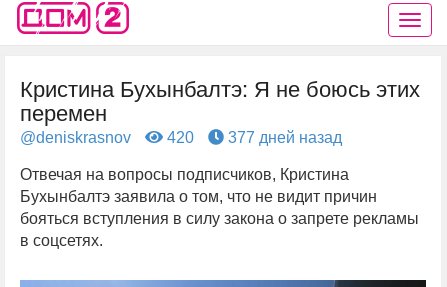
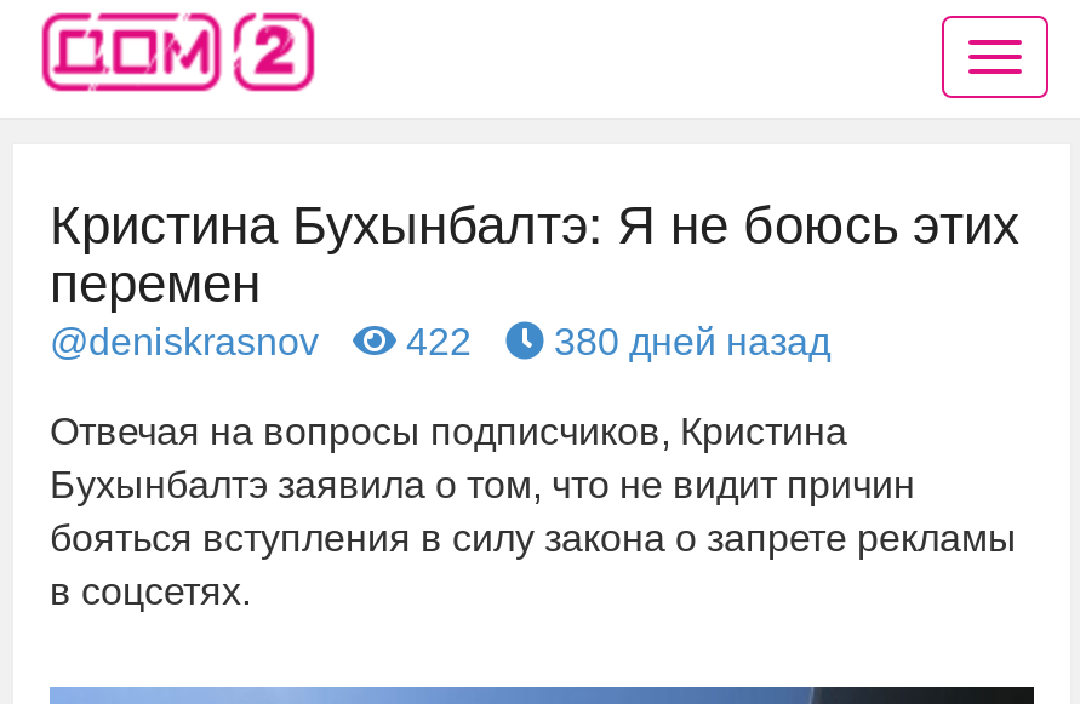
[163,129,194,146] 420 -> [396,321,472,362] 422
[224,129,342,146] 377 дней назад -> [544,321,830,362] 380 дней назад

